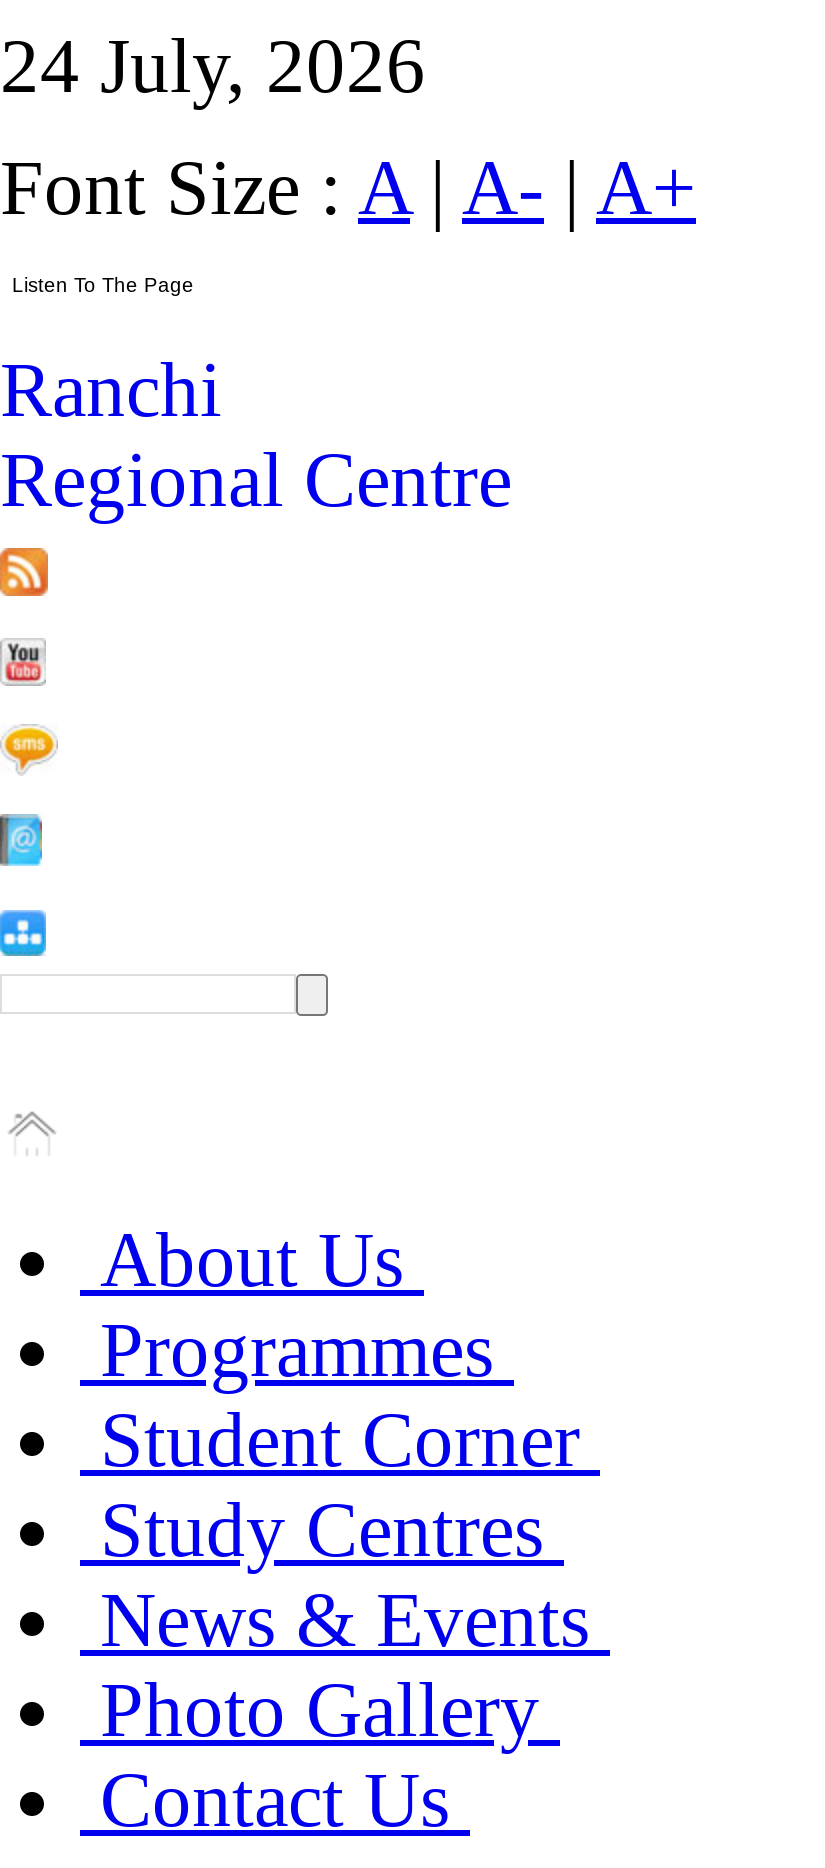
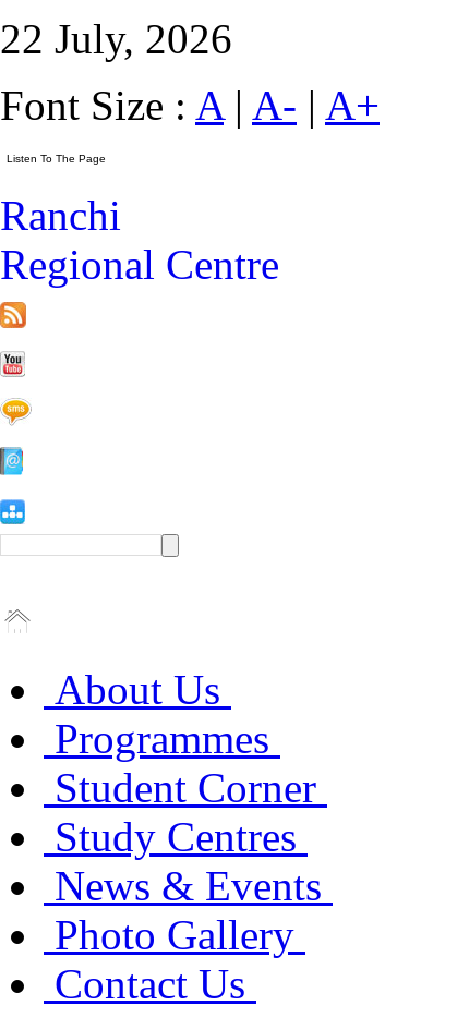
[0,22,426,108] 24 July, 2026 -> [0,15,232,62] 22 July, 2026

